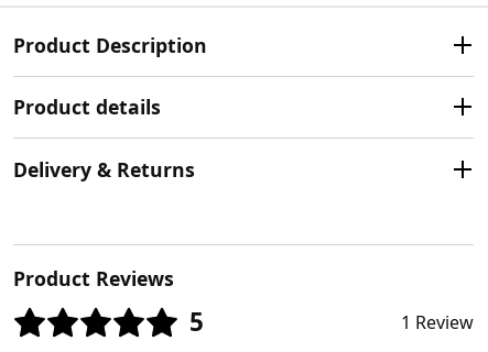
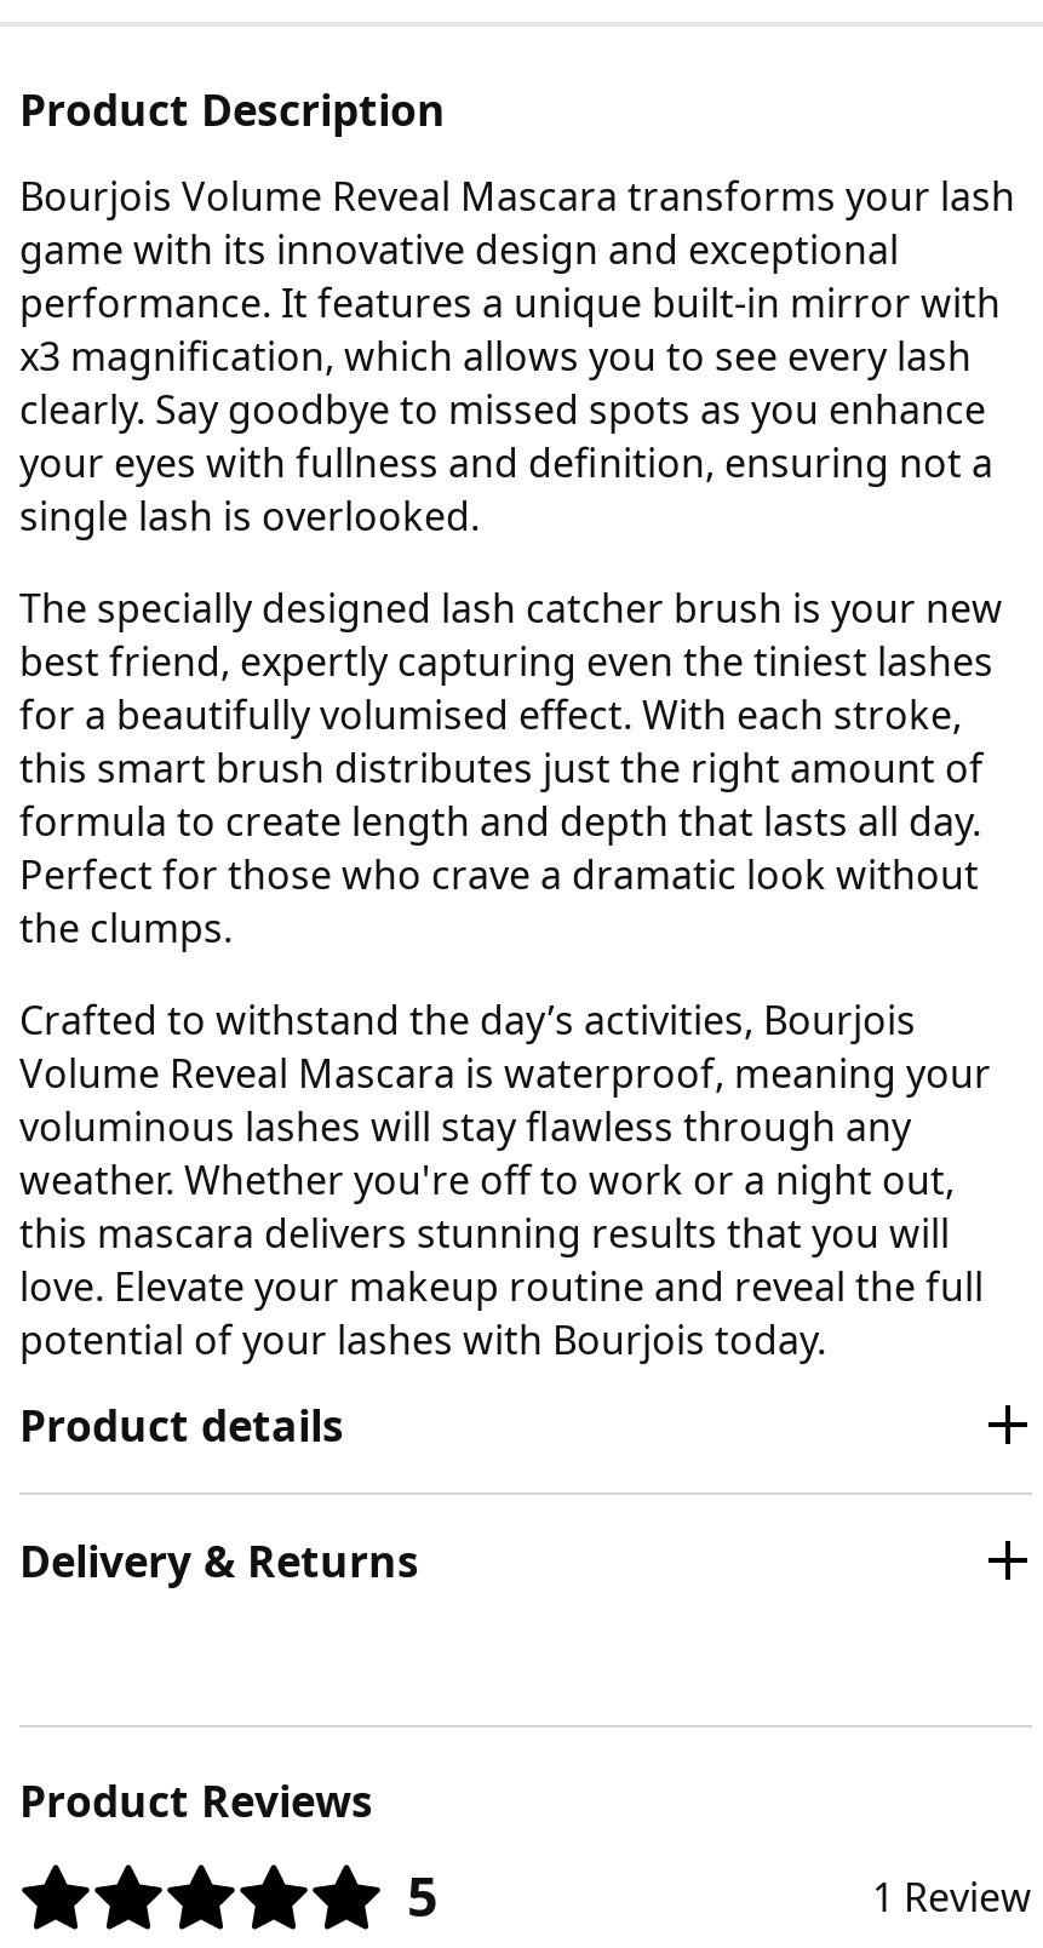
none -> [19,169,1015,1366] Bourjois Volume Reveal Mascara transforms your lash | game with its innovative design and exceptional | performance. It features a unique built-in mirror with | x3 magnification, which allows you to see every lash | clearly. Say goodbye to missed spots as you enhance | your eyes with fullness and definition, ensuring not a | single lash is overlooked. | The specially designed lash catcher brush is your new | best friend, expertly capturing even the tiniest lashes | for a beautifully volumised effect. With each stroke, | this smart brush distributes just the right amount of | formula to create length and depth that lasts all day. | Perfect for those who crave a dramatic look without | the clumps. | Crafted to withstand the day’s activities, Bourjois | Volume Reveal Mascara is waterproof, meaning your | voluminous lashes will stay flawless through any | weather. Whether you're off to work or a night out, | this mascara delivers stunning results that you will | love. Elevate your makeup routine and reveal the full | potential of your lashes with Bourjois today.

